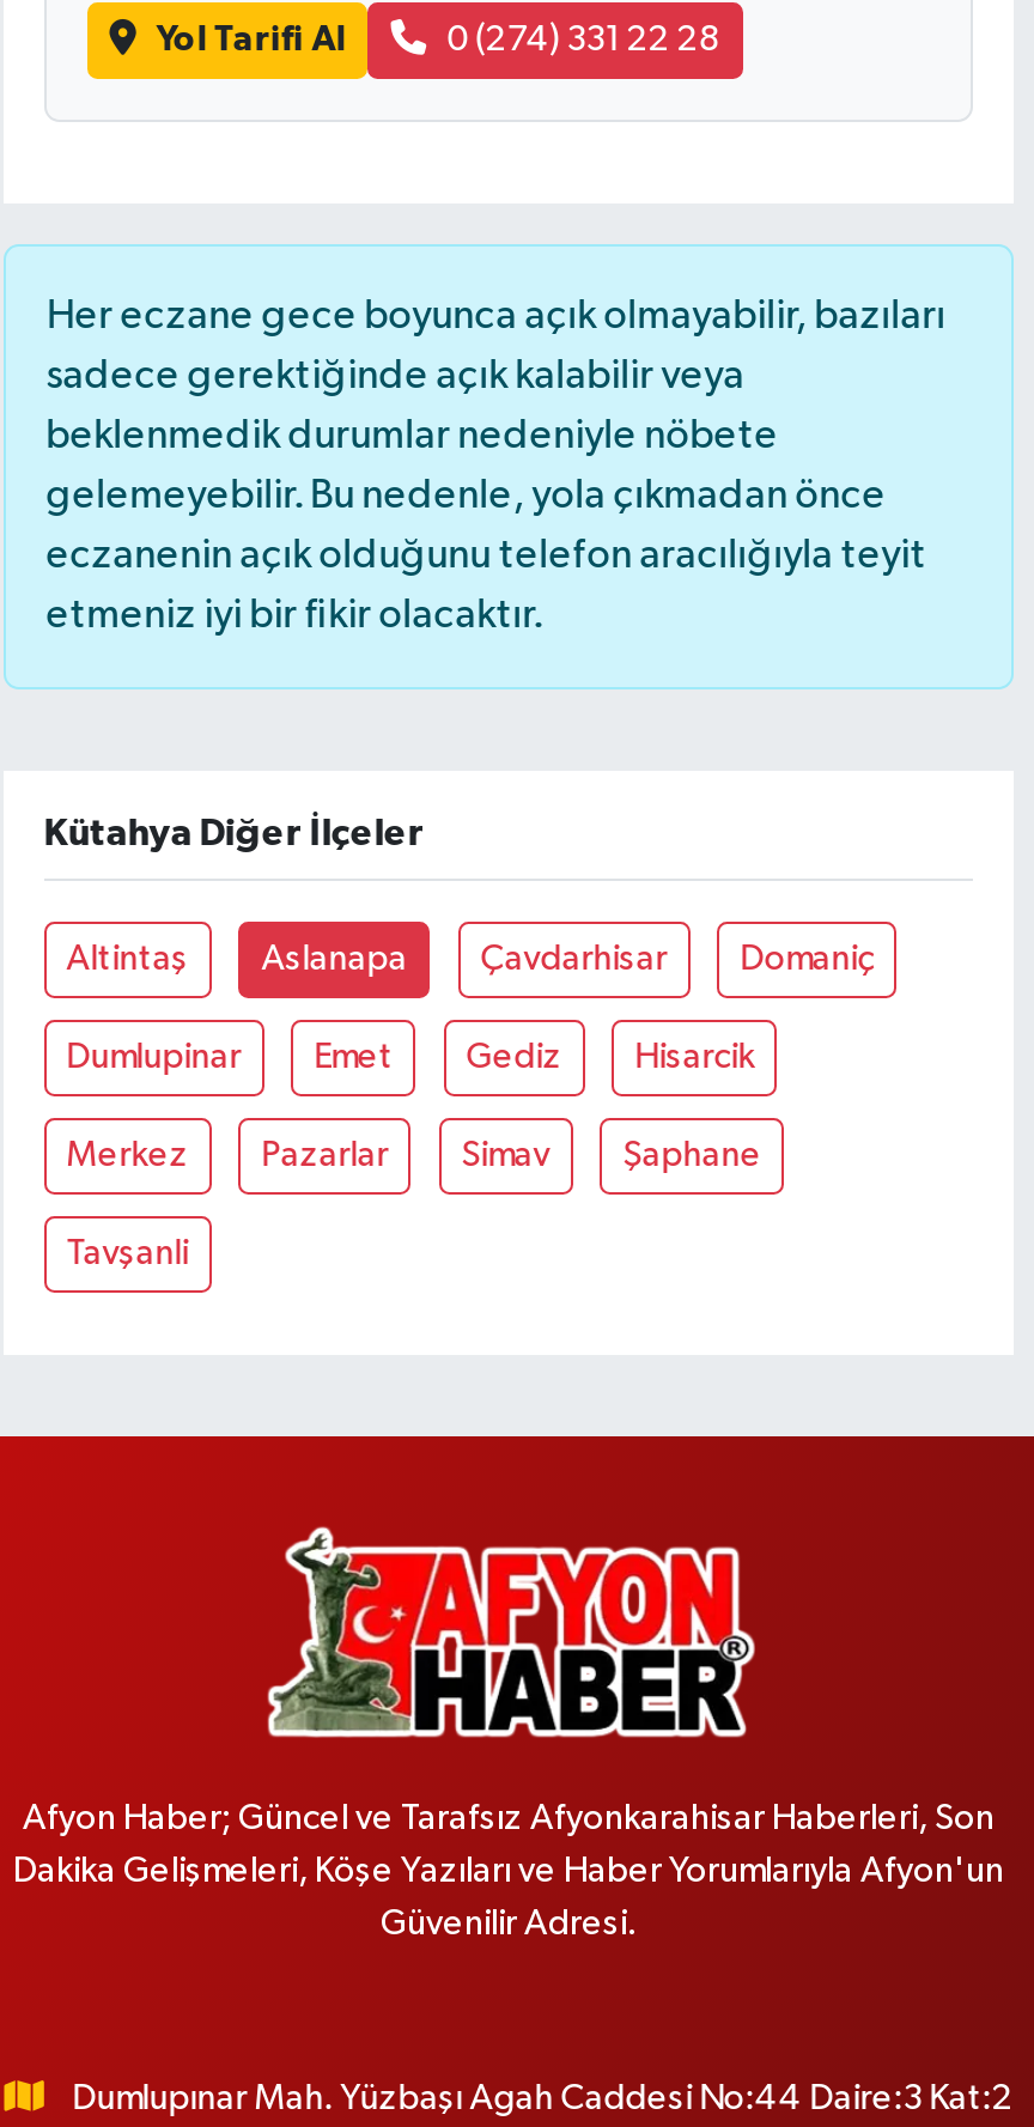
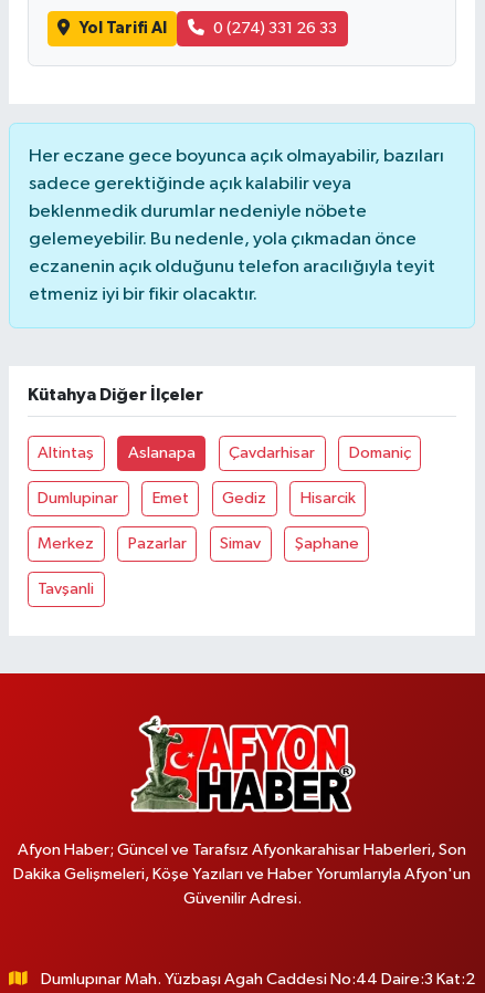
[447,21,720,57] 0 (274) 331 22 28 -> [213,20,337,36] 0 (274) 331 26 33

